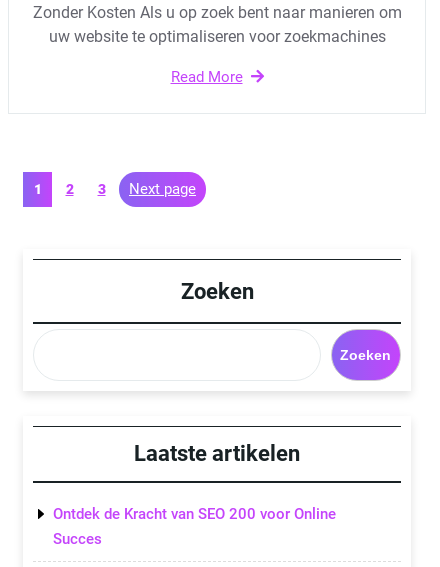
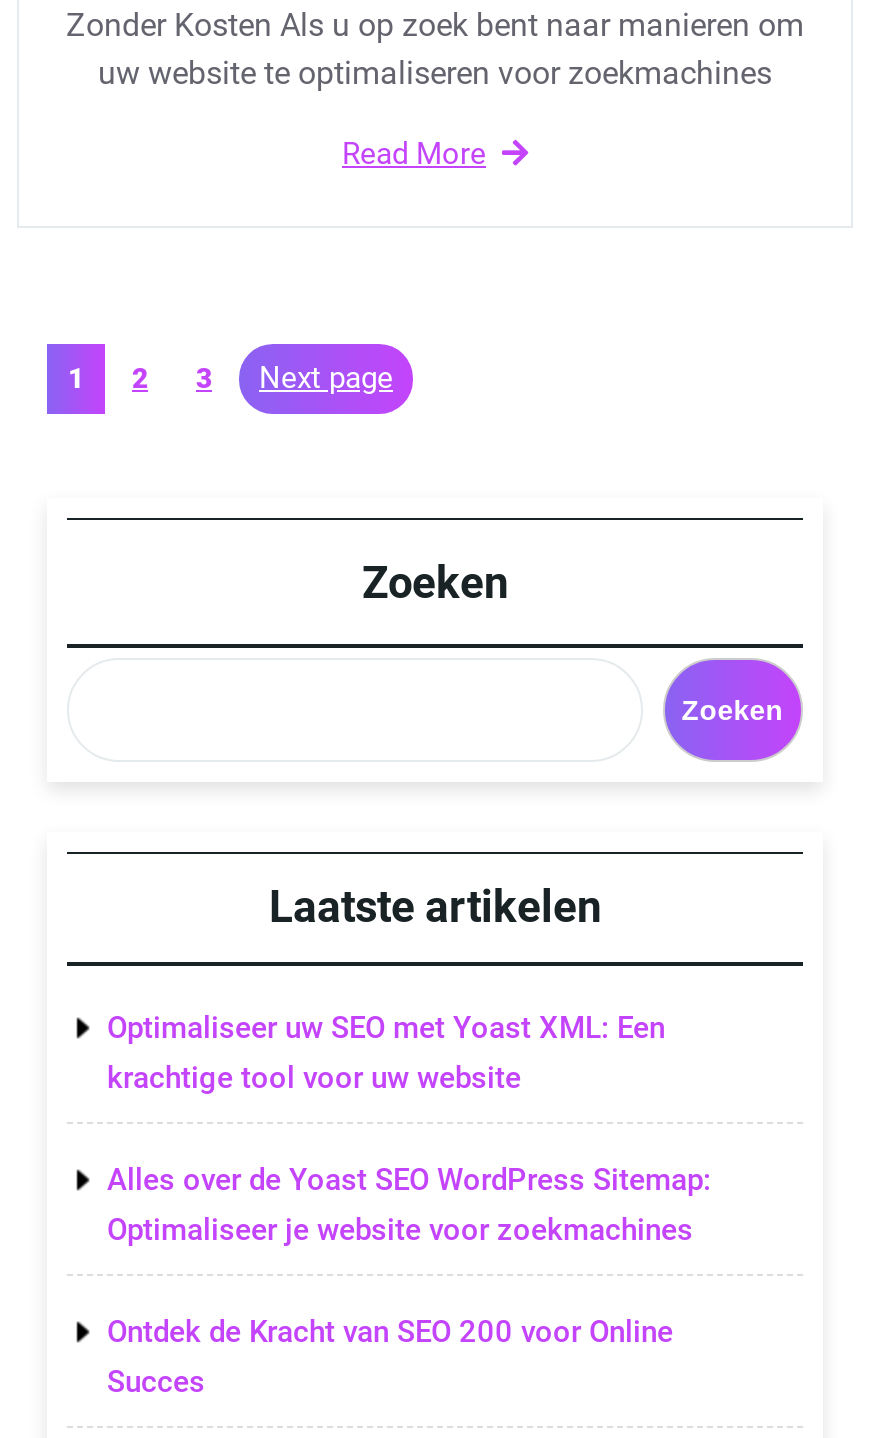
none -> [107,1010,711,1248] Optimaliseer uw SEO met Yoast XML: Een | krachtige tool voor uw website | Alles over de Yoast SEO WordPress Sitemap: | Optimaliseer je website voor zoekmachines

